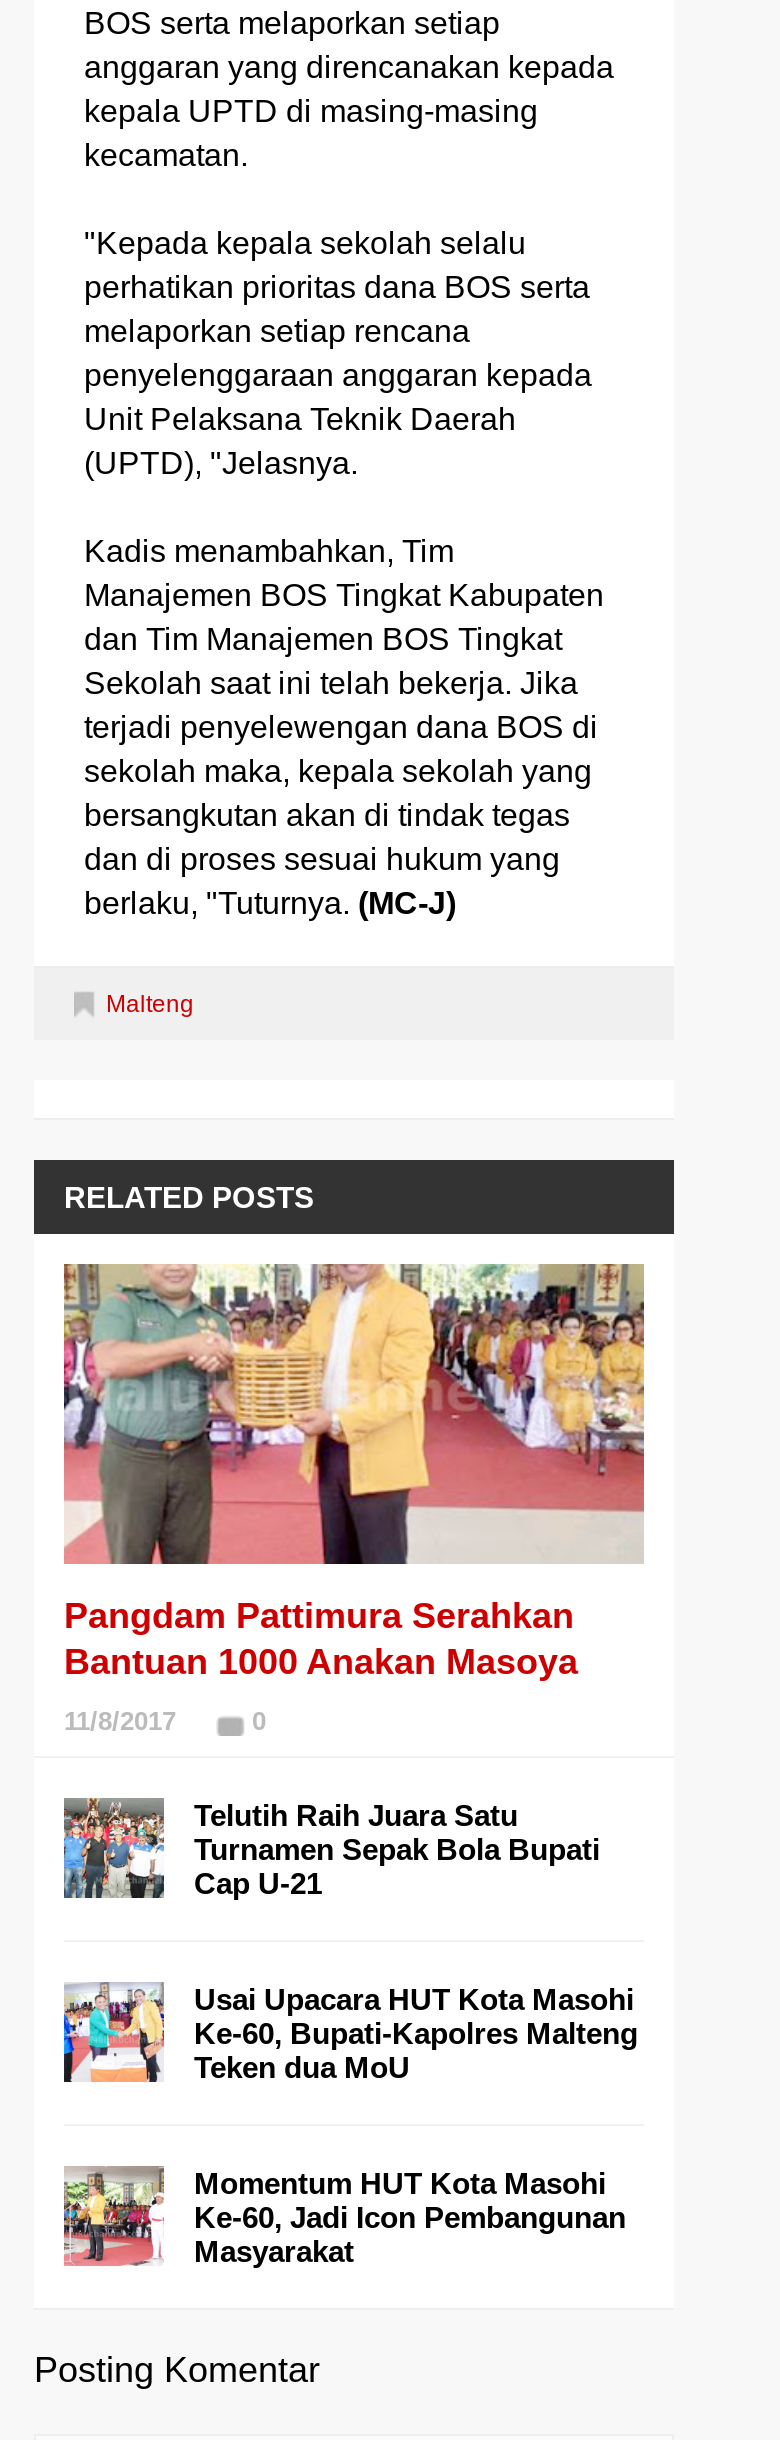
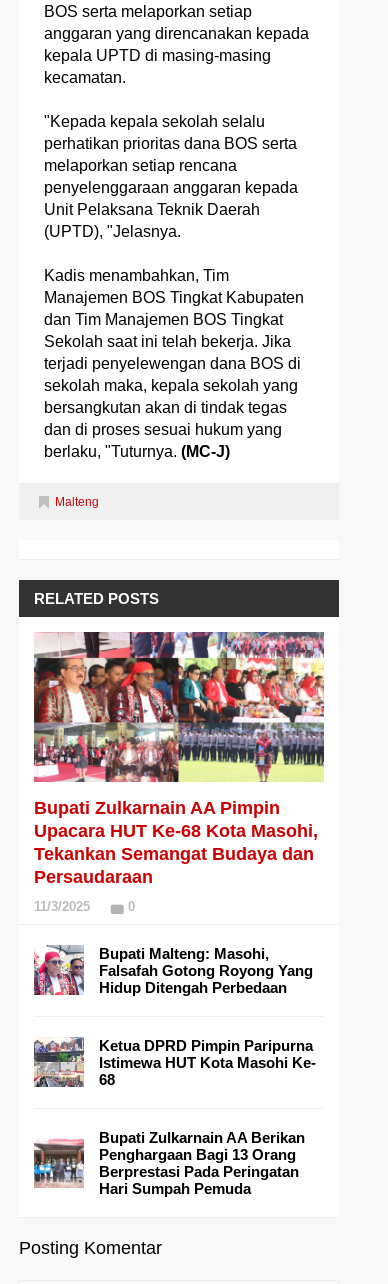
[62,1262,646,1683] [image] | Pangdam Pattimura Serahkan | Bantuan 1000 Anakan Masoya -> [33,631,325,887] [image] | Bupati Zulkarnain AA Pimpin | Upacara HUT Ke-68 Kota Masohi, | Tekankan Semangat Budaya dan | Persaudaraan
[64,1707,176,1737] 11/8/2017 -> [34,899,90,914] 11/3/2025
[62,1796,600,1901] [image] | Telutih Raih Juara Satu | Turnamen Sepak Bola Bupati | Cap U-21 -> [33,945,313,996] [image] | Bupati Malteng: Masohi, | Falsafah Gotong Royong Yang | Hidup Ditengah Perbedaan
[62,1980,638,2085] [image] | Usai Upacara HUT Kota Masohi | Ke-60, Bupati-Kapolres Malteng | Teken dua MoU -> [33,1037,316,1088] [image] | Ketua DPRD Pimpin Paripurna | Istimewa HUT Kota Masohi Ke- | 68
[62,2164,626,2269] [image] | Momentum HUT Kota Masohi | Ke-60, Jadi Icon Pembangunan | Masyarakat -> [34,1129,305,1197] [image] | Bupati Zulkarnain AA Berikan | Penghargaan Bagi 13 Orang | Berprestasi Pada Peringatan | Hari Sumpah Pemuda

